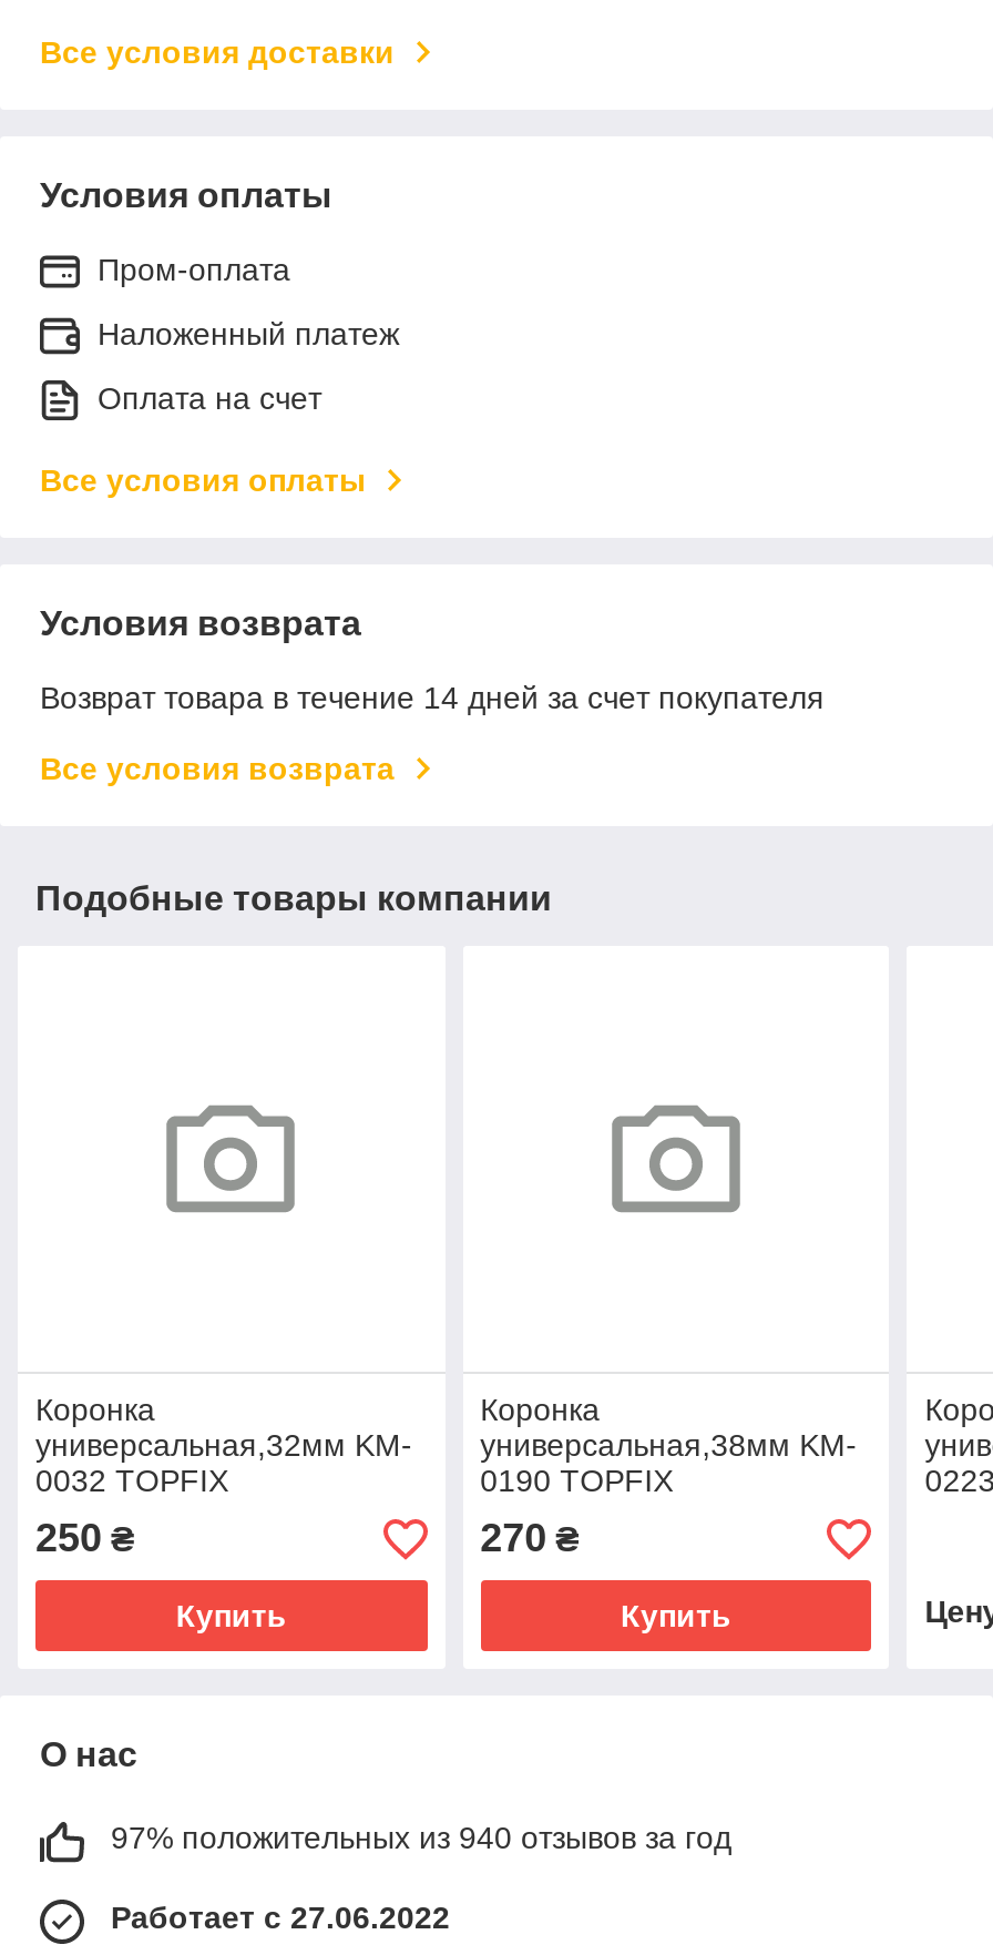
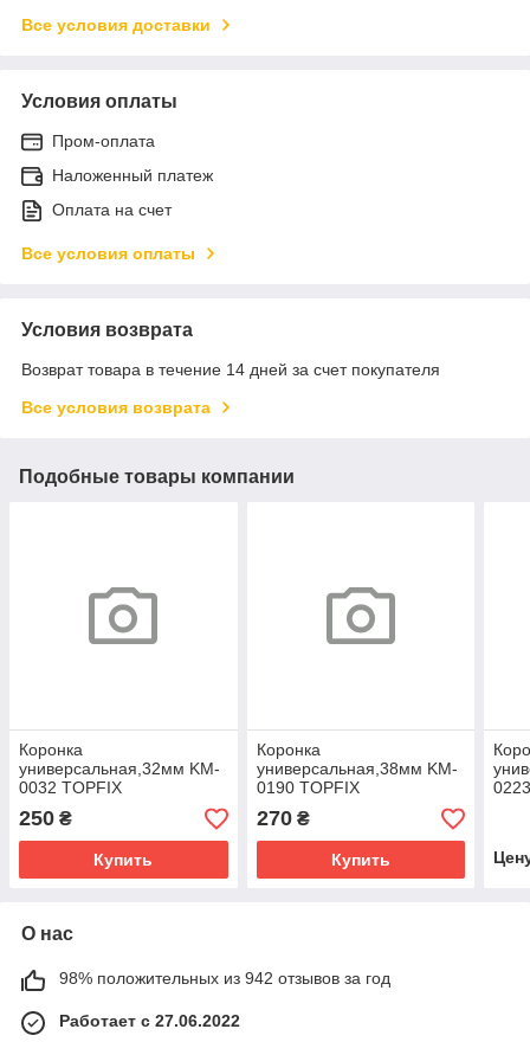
[111,1821,731,1856] 97% положительных из 940 отзывов за год -> [59,969,390,988] 98% положительных из 942 отзывов за год

